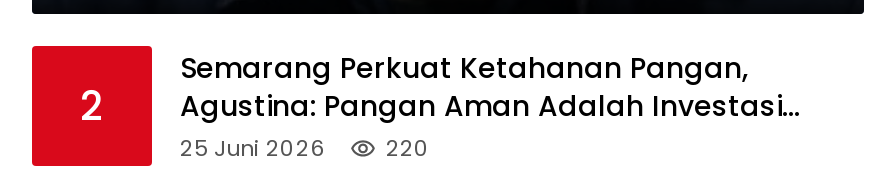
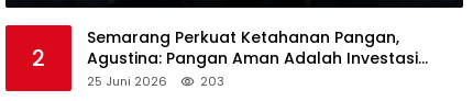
[386,132,430,164] 220 -> [200,72,224,90] 203

